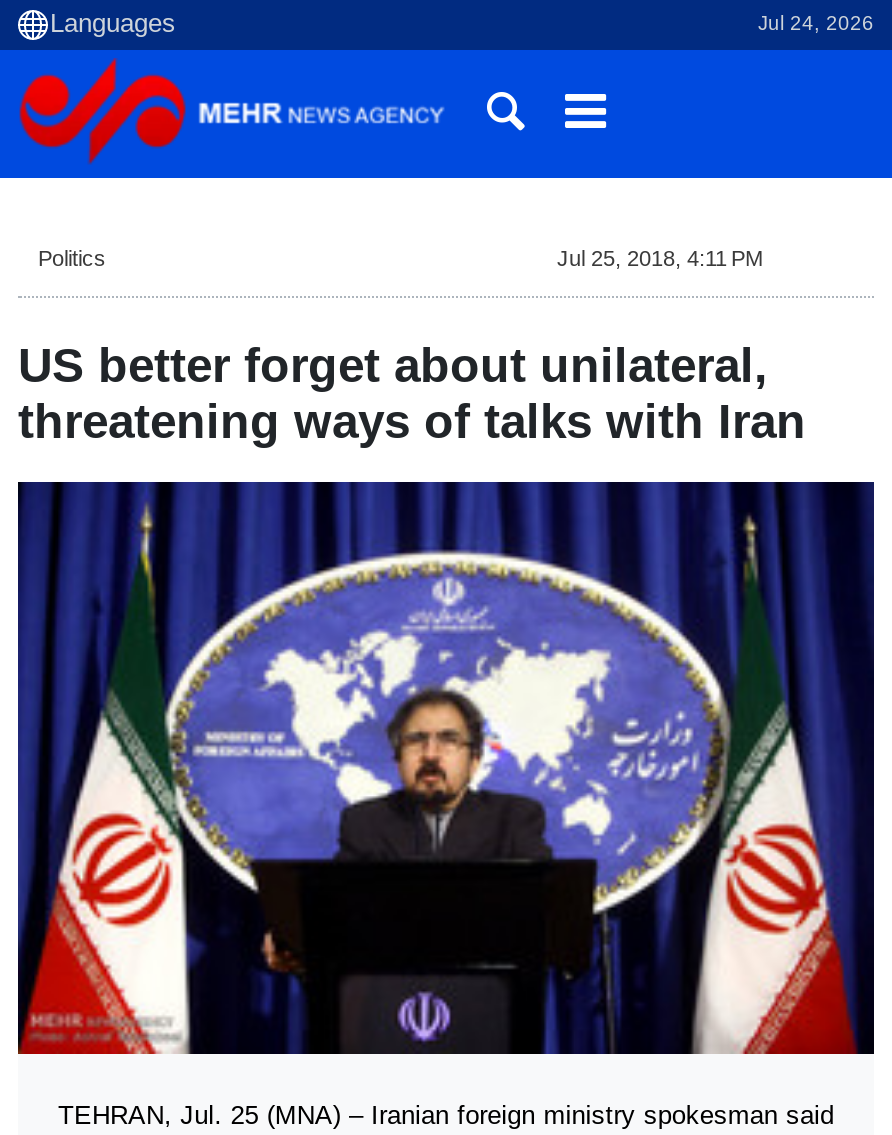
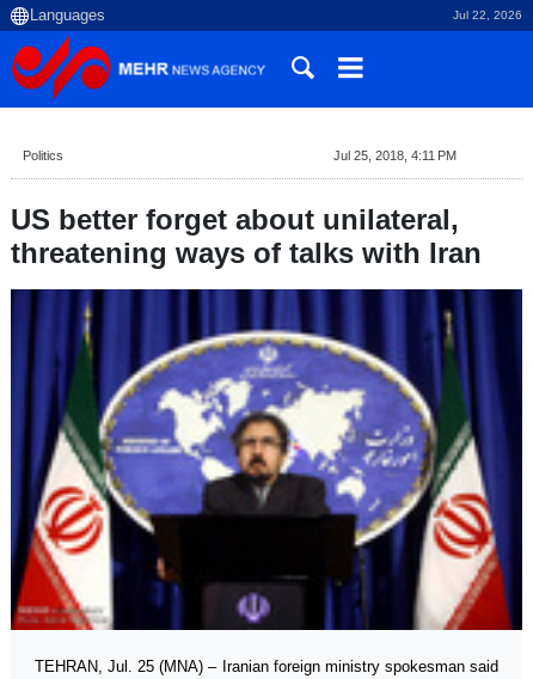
[758,12,874,34] Jul 24, 2026 -> [453,8,522,22] Jul 22, 2026

